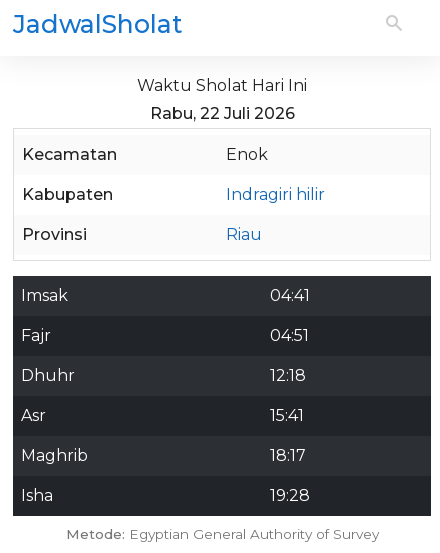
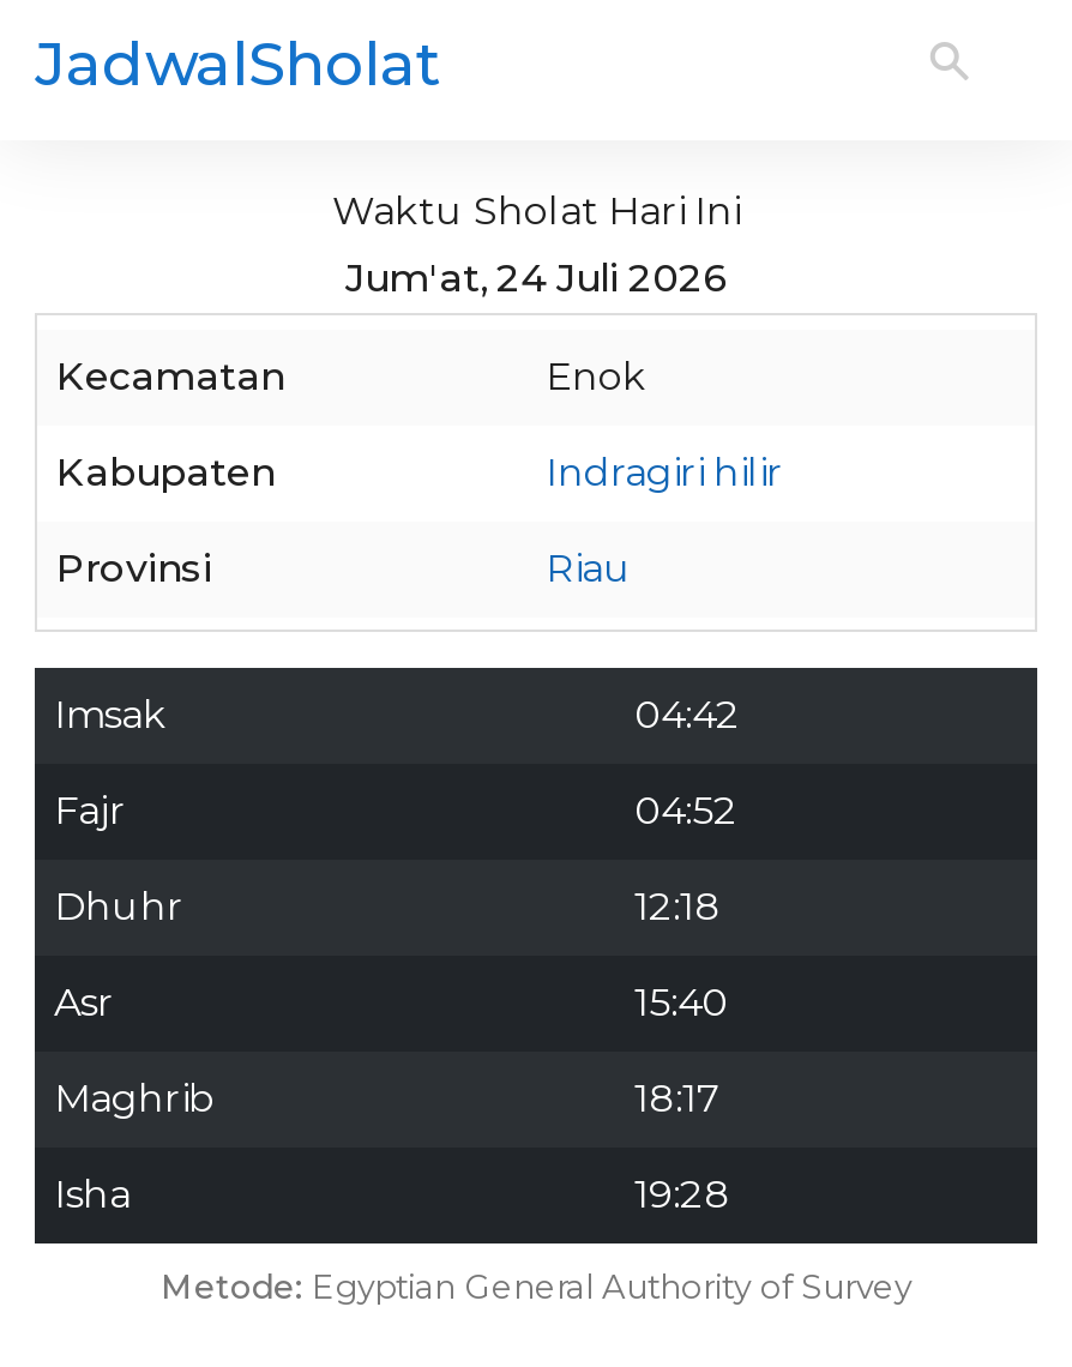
[149,104,294,123] Rabu, 22 Juli 2026 -> [345,255,727,301] Jum'at, 24 Juli 2026
[270,286,310,305] 04:41 -> [634,692,740,738] 04:42
[270,326,309,345] 04:51 -> [634,788,737,834] 04:52
[270,406,304,425] 15:41 -> [634,980,728,1026] 15:40

